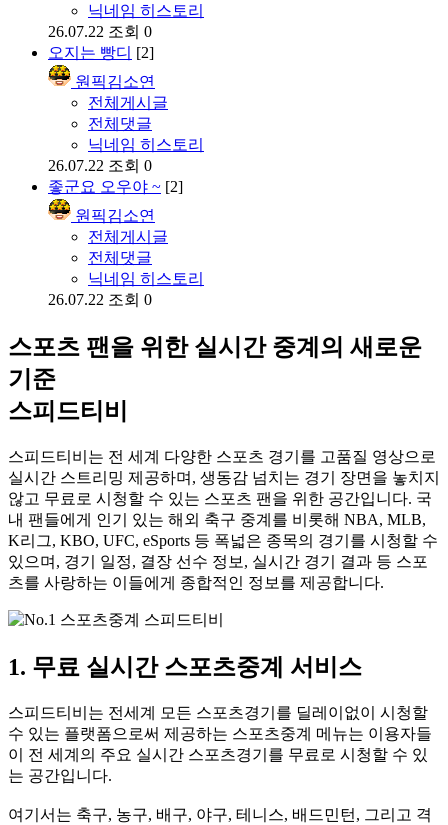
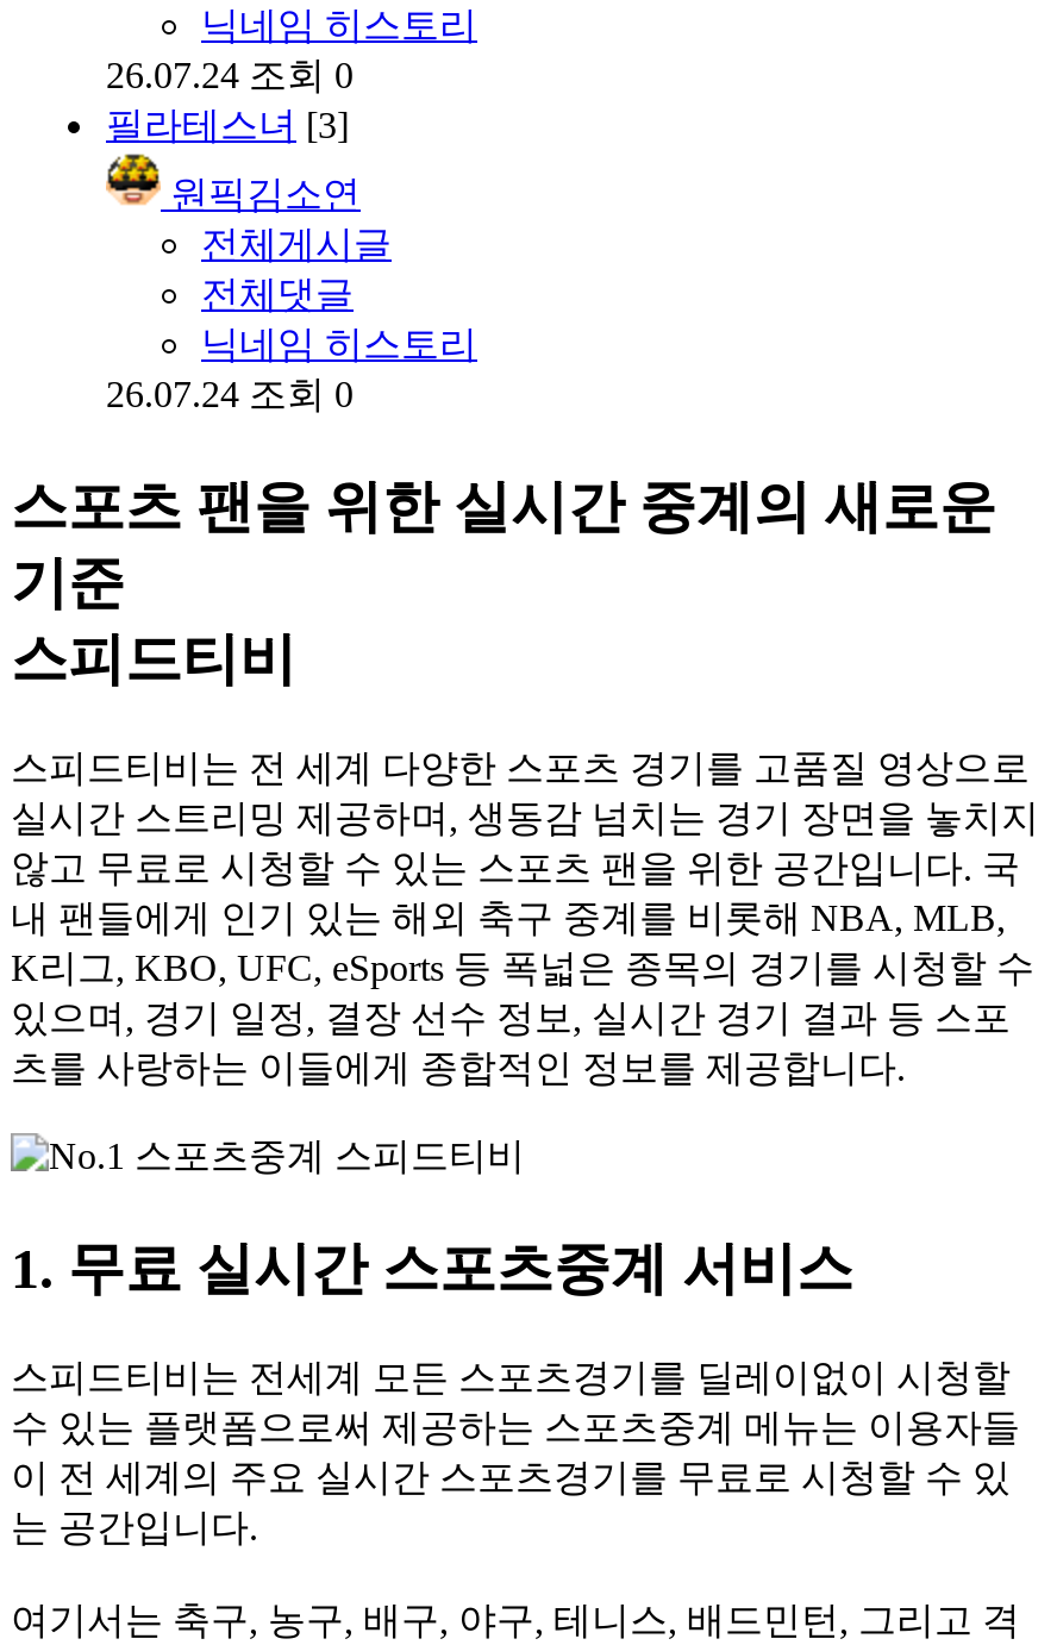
[48,23,154,61] 26.07.22 조회 0 | 오지는 빵디 [2] -> [106,55,354,145] 26.07.24 조회 0 | 필라테스녀 [3]
[48,157,204,308] 26.07.22 조회 0 | 좋군요 오우야 ~ [2] | 원픽김소연 | 전체게시글 | 전체댓글 | 닉네임 히스토리 | 26.07.22 조회 0 -> [106,374,354,414] 26.07.24 조회 0

